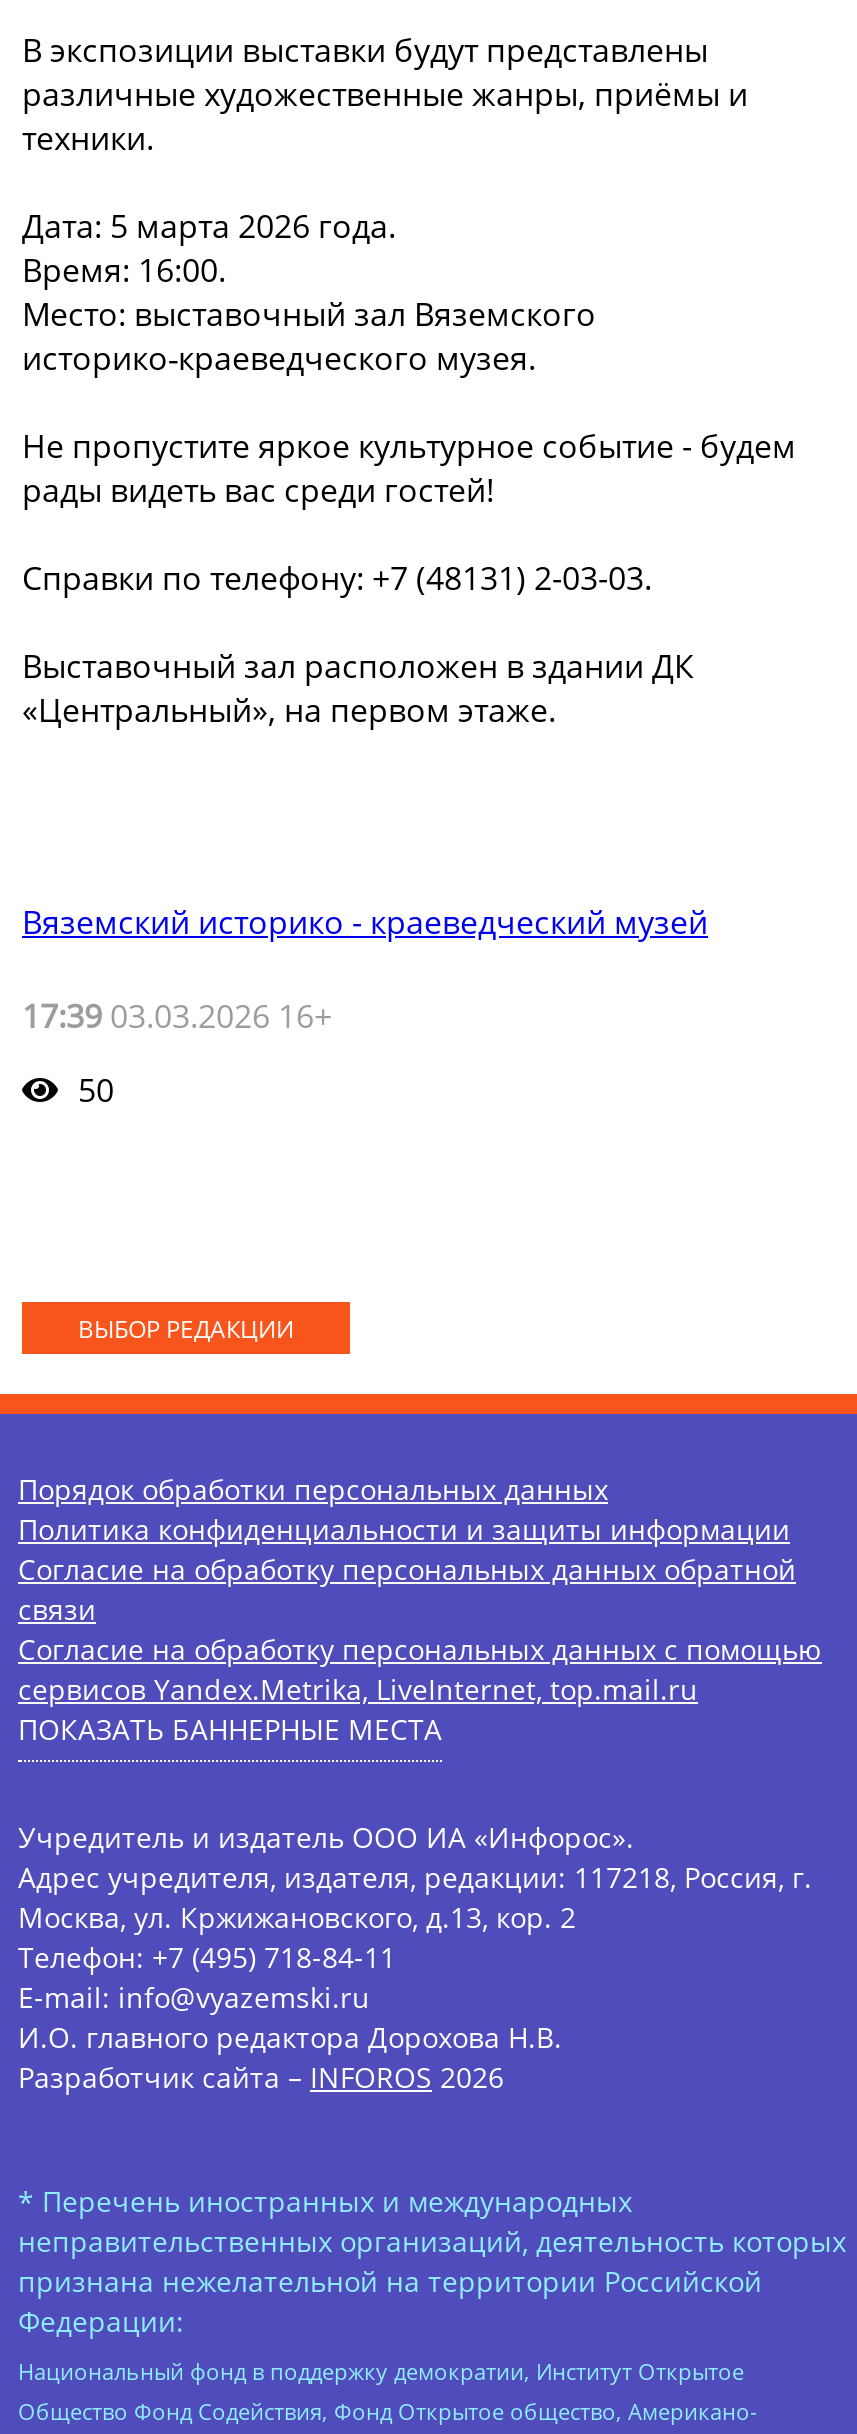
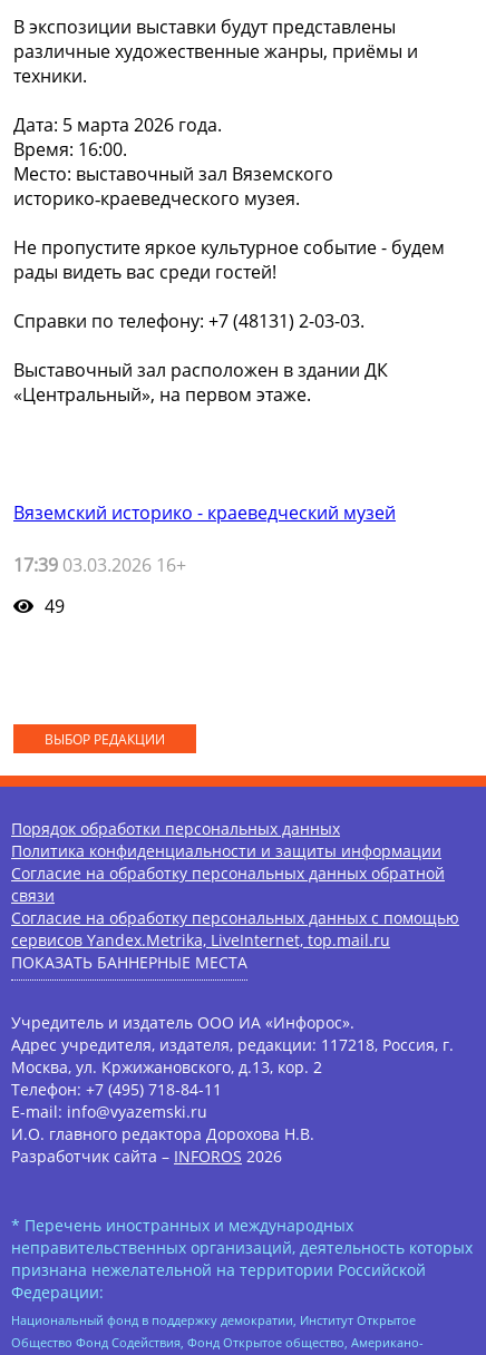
[78,1067,114,1111] 50 -> [45,594,65,618] 49

